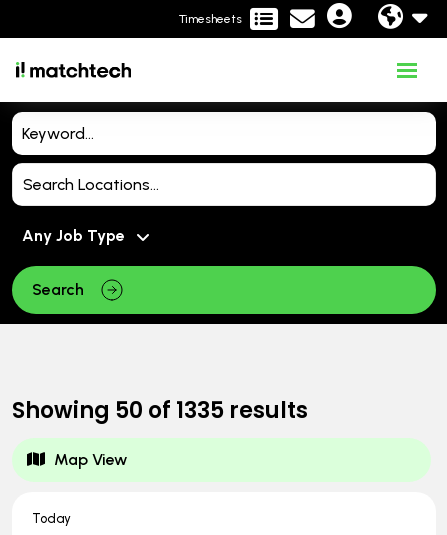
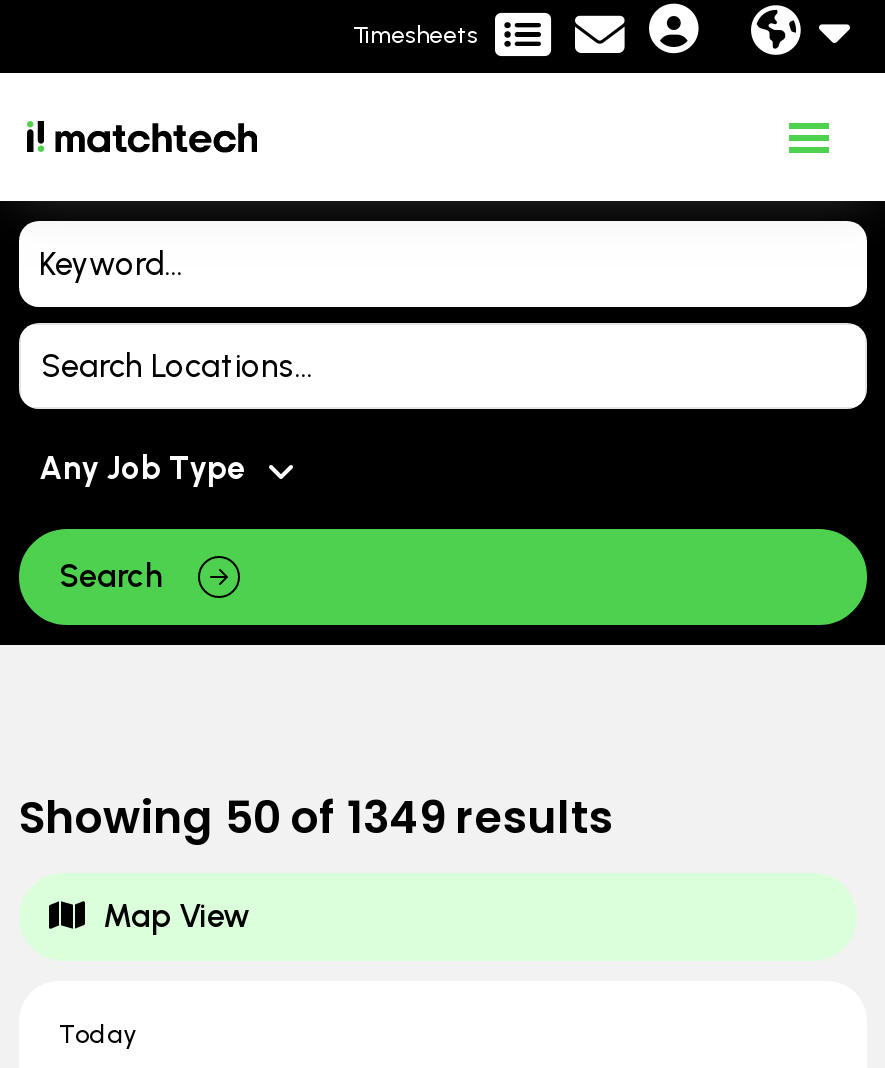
[12,395,308,426] Showing 50 of 1335 results -> [19,787,613,849] Showing 50 of 1349 results

